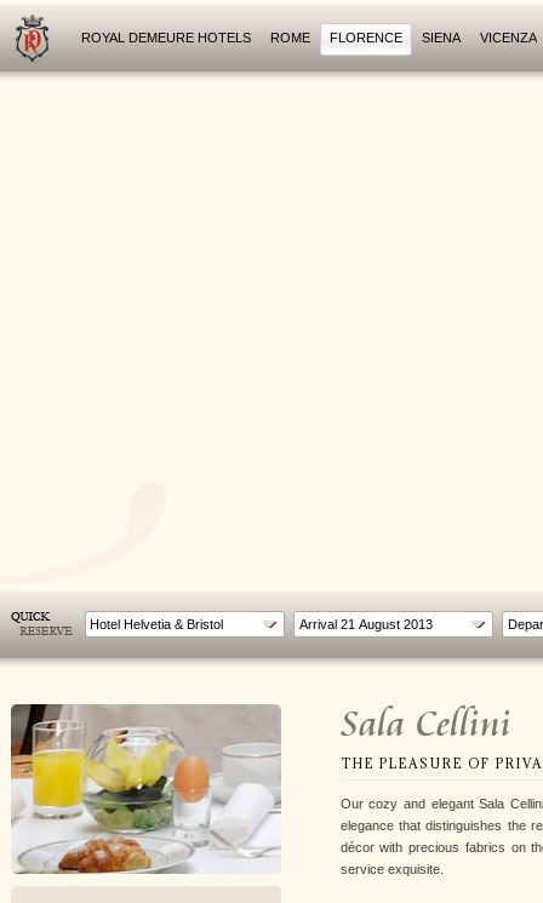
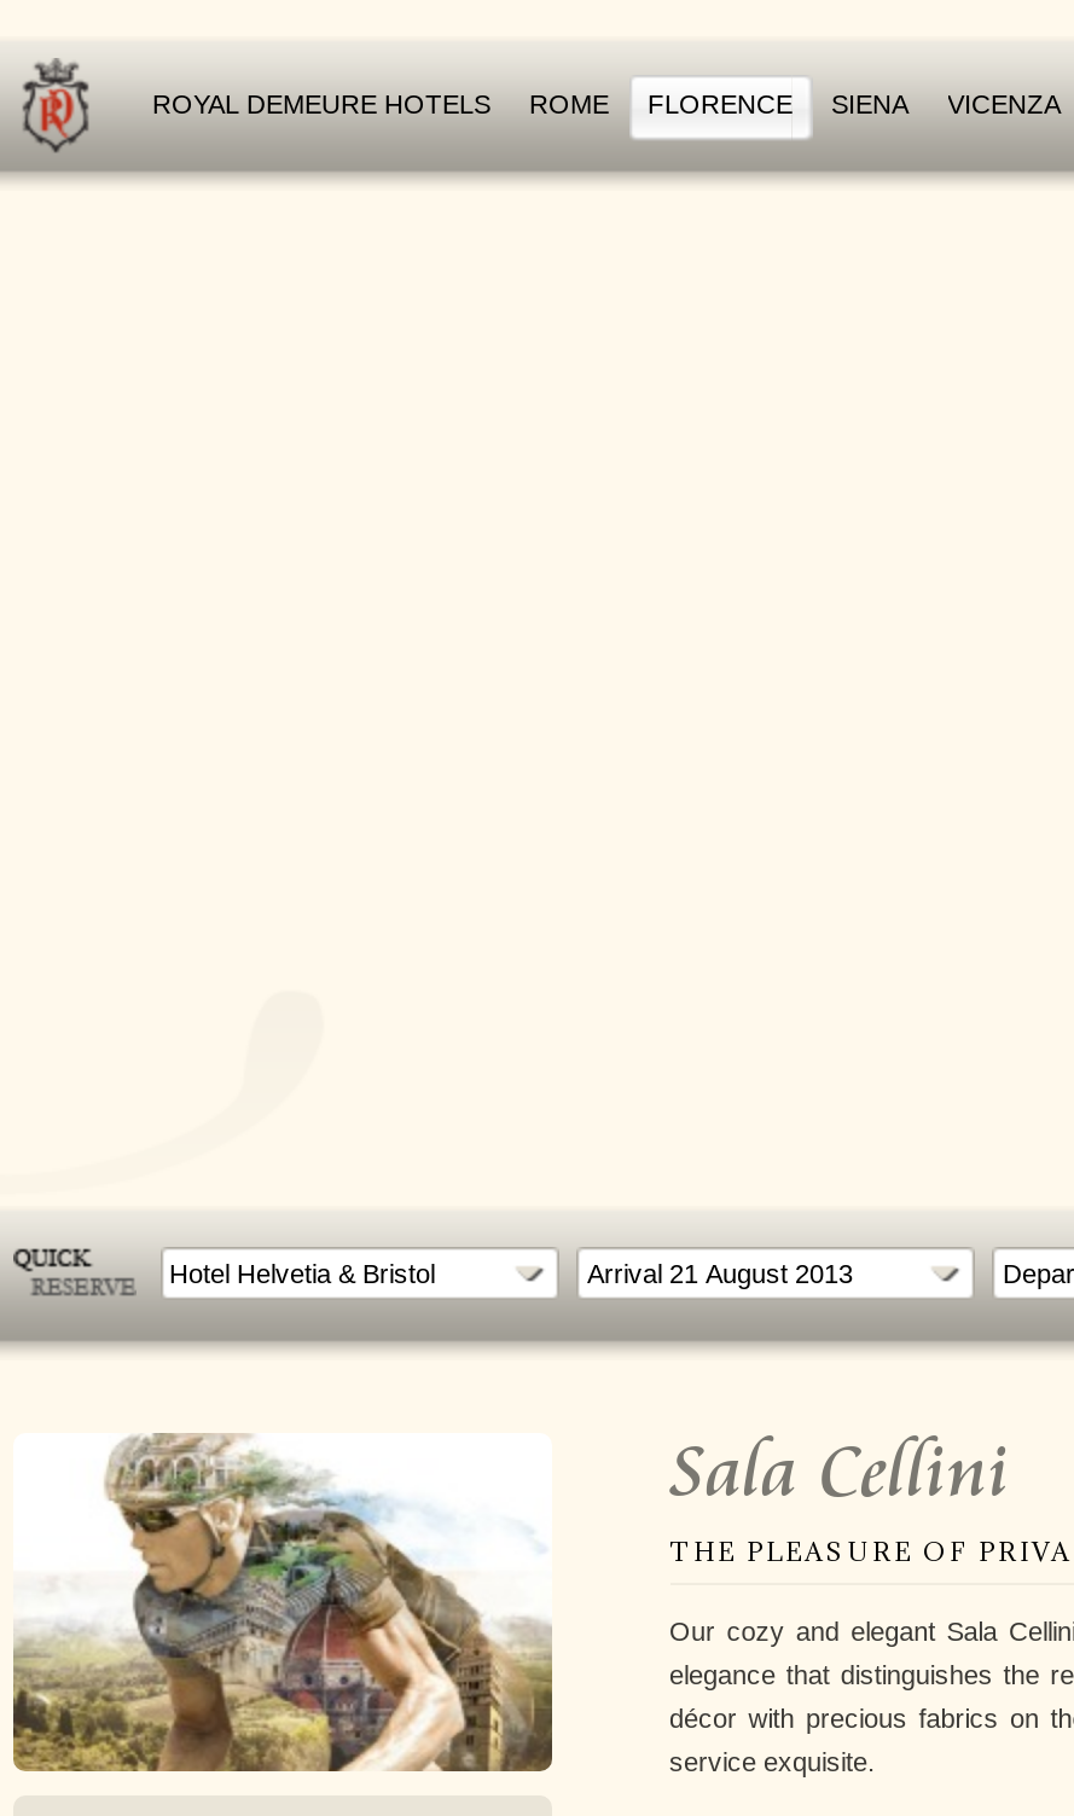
[10,703,281,874] [image] -> [11,1433,555,1774] [image]

